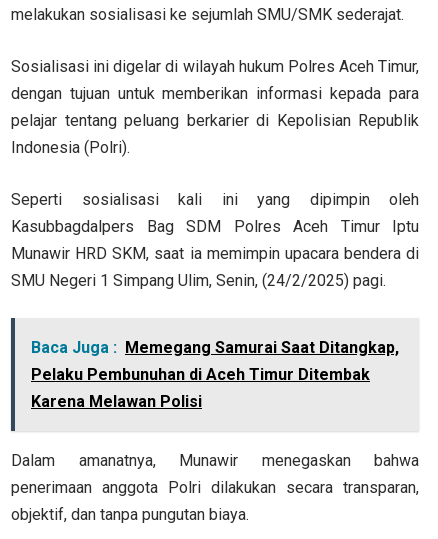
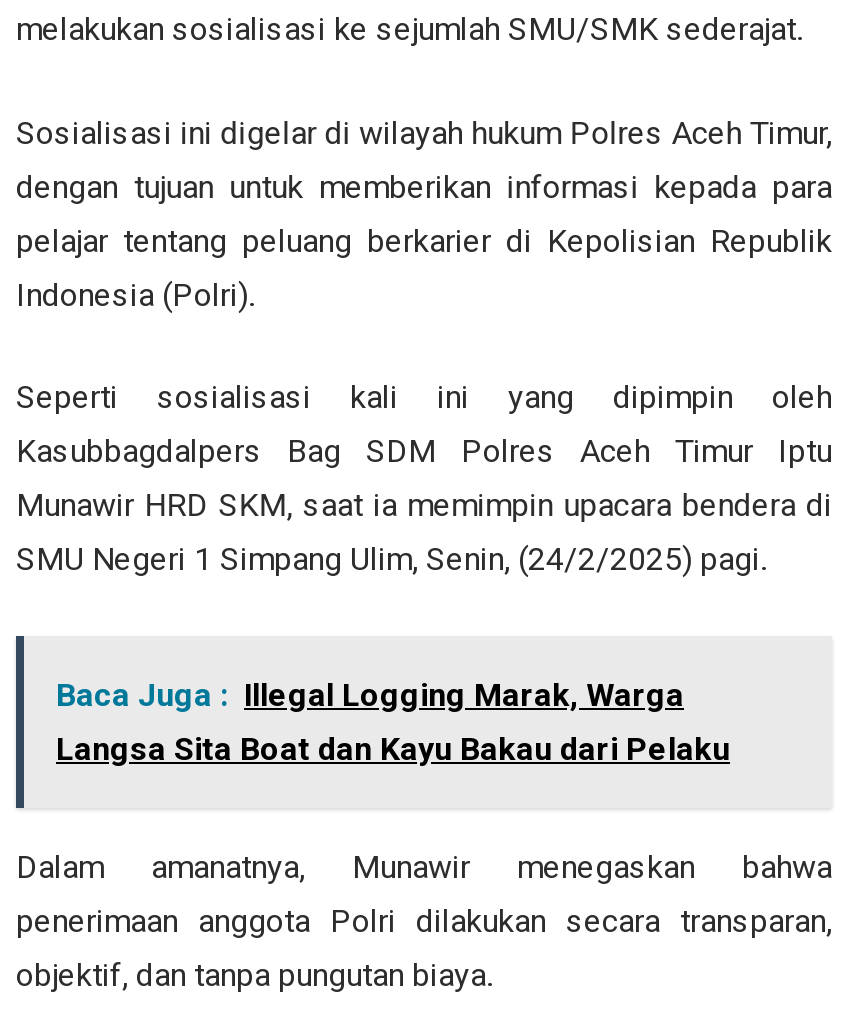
[31,338,399,411] Baca Juga : Memegang Samurai Saat Ditangkap, | Pelaku Pembunuhan di Aceh Timur Ditembak | Karena Melawan Polisi -> [56,675,730,767] Baca Juga : Illegal Logging Marak, Warga | Langsa Sita Boat dan Kayu Bakau dari Pelaku

